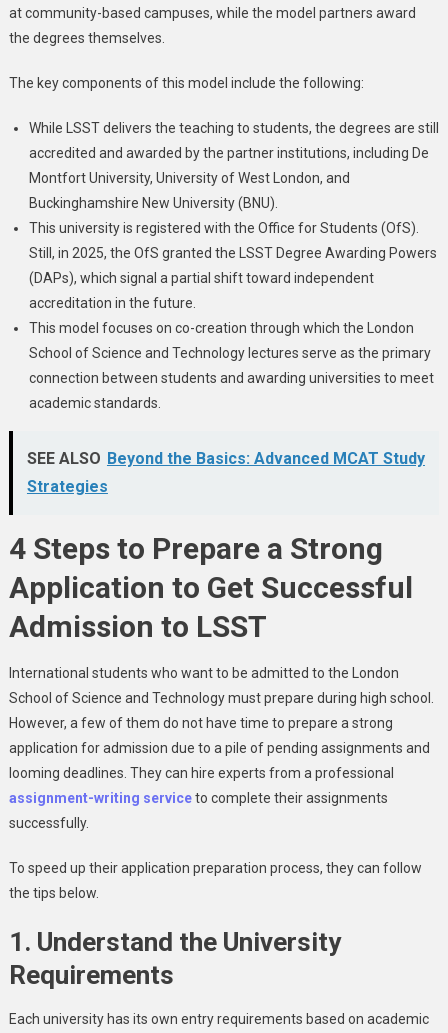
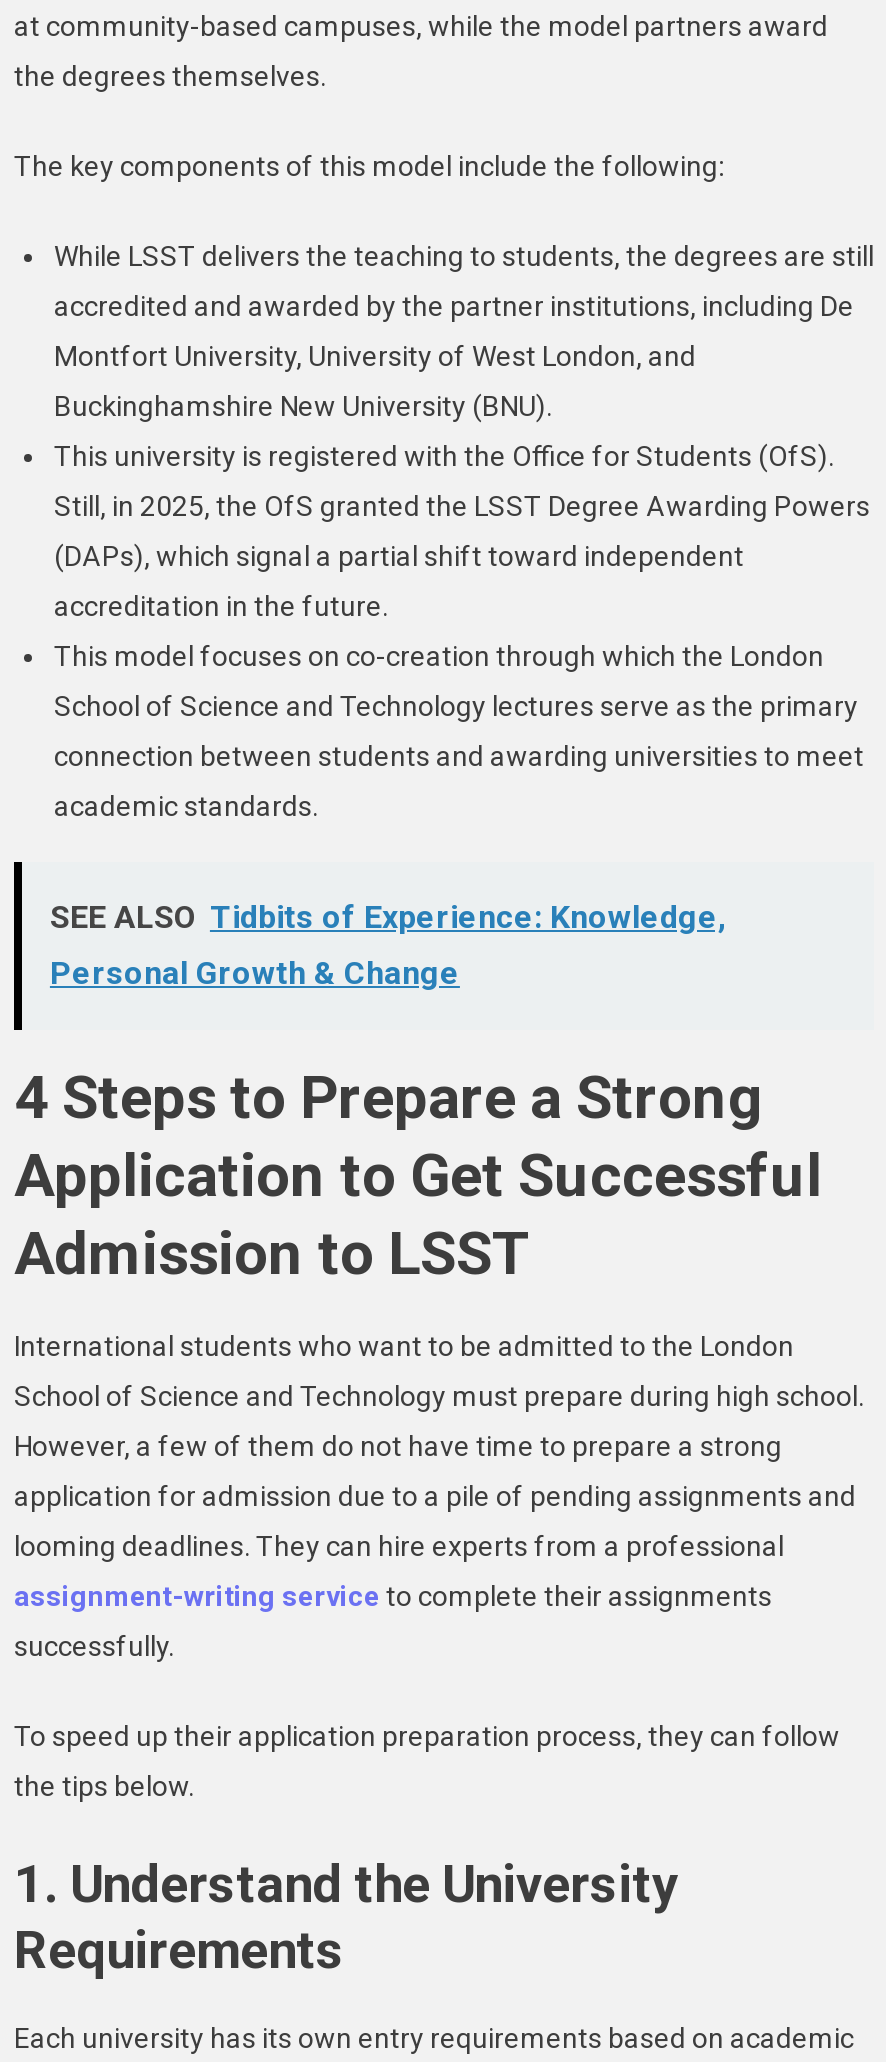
[27,449,425,468] SEE ALSO Beyond the Basics: Advanced MCAT Study -> [50,898,726,936] SEE ALSO Tidbits of Experience: Knowledge,
[27,477,108,496] Strategies -> [50,954,460,992] Personal Growth & Change

